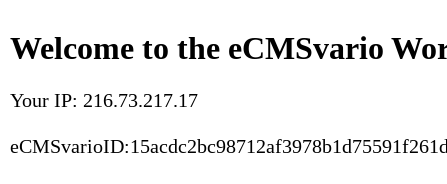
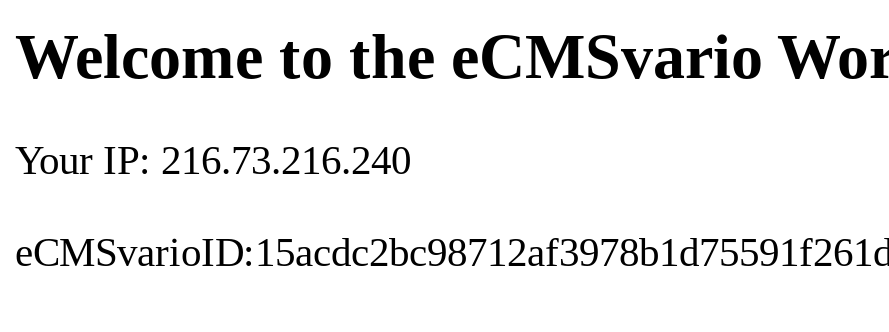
[10,89,198,111] Your IP: 216.73.217.17 -> [15,138,411,182] Your IP: 216.73.216.240

